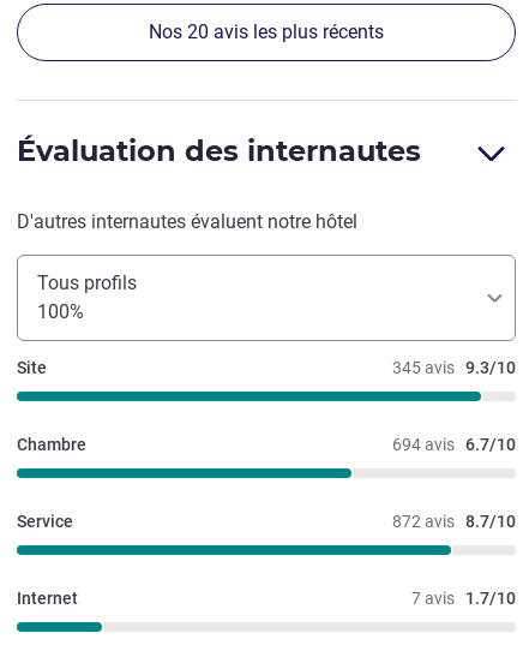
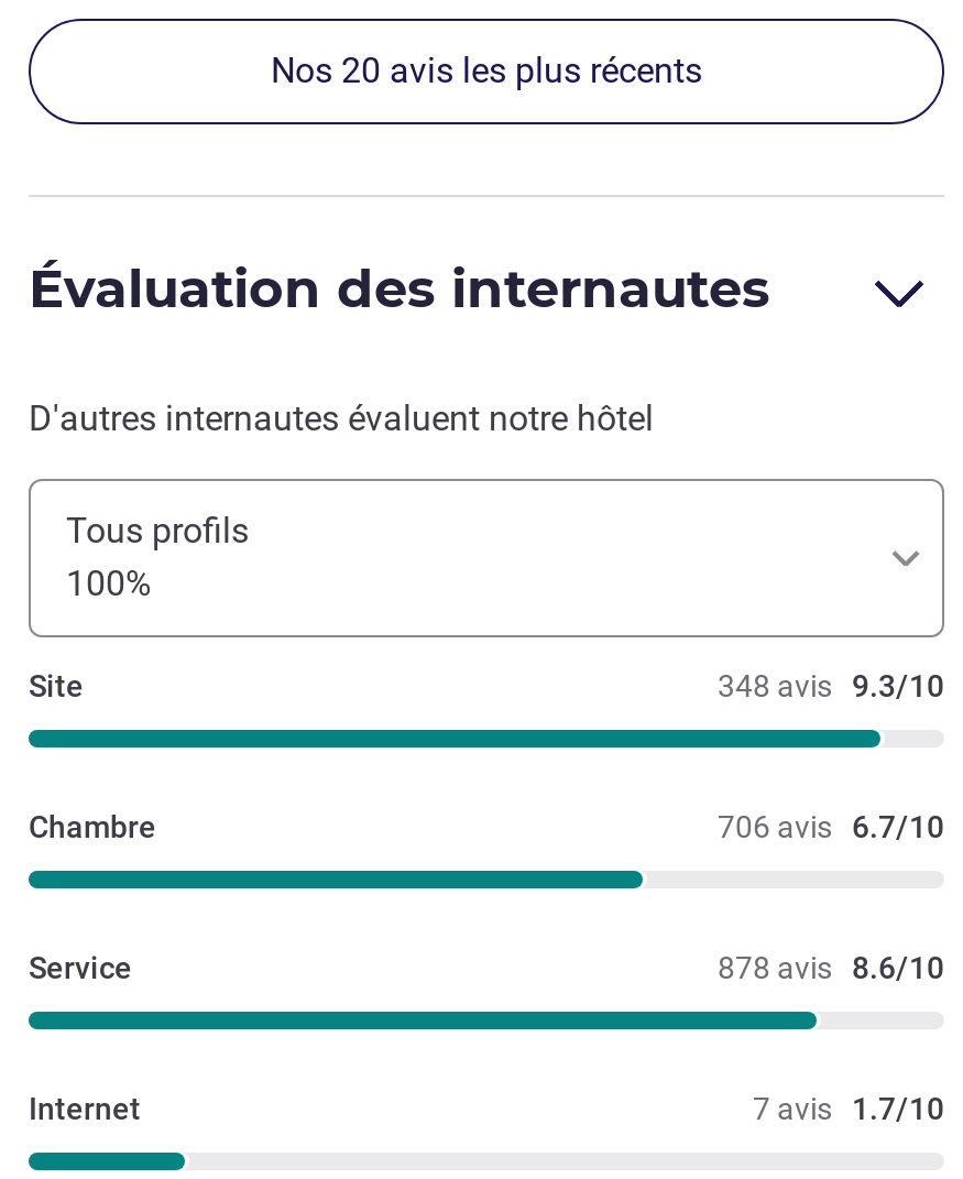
[392,359,516,378] 345 avis 9.3/10 -> [718,669,944,705] 348 avis 9.3/10
[392,435,516,455] 694 avis 6.7/10 -> [718,810,944,845] 706 avis 6.7/10
[392,512,516,531] 872 avis 8.7/10 -> [718,951,944,986] 878 avis 8.6/10

